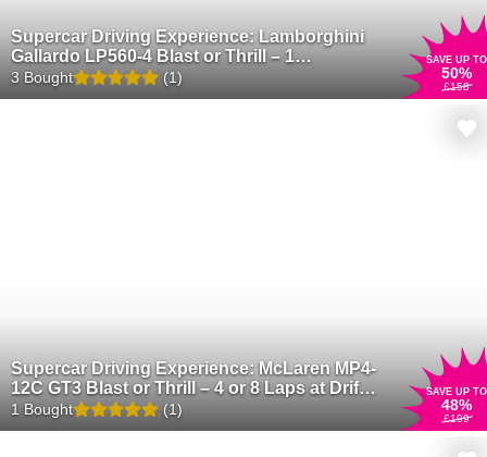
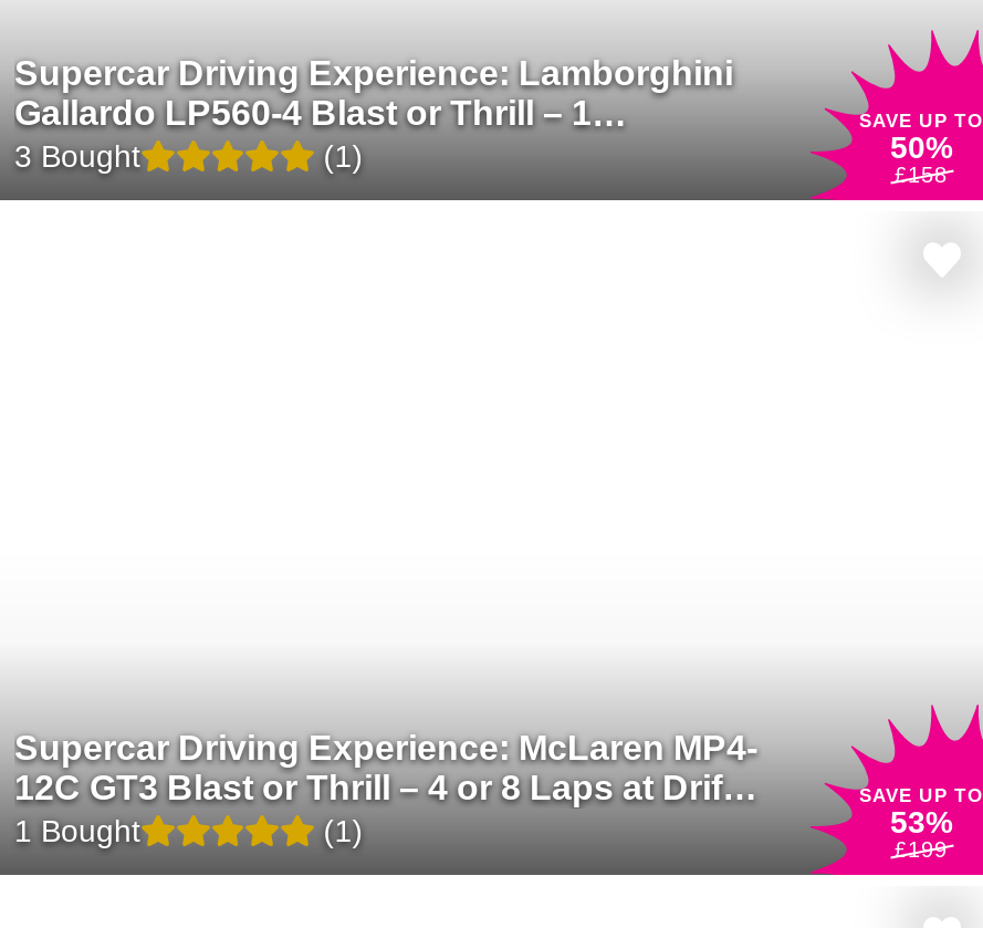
[441,396,472,414] 48% -> [890,804,952,840] 53%

